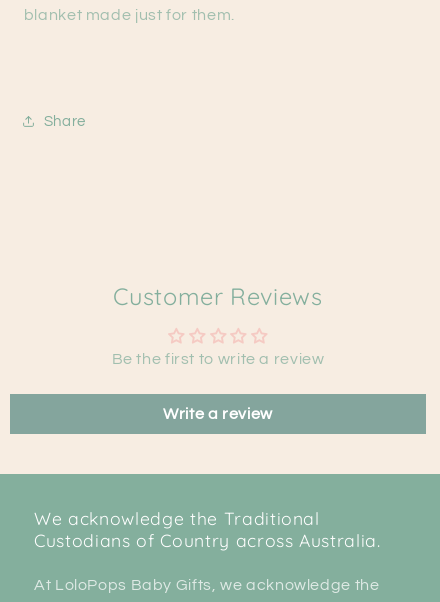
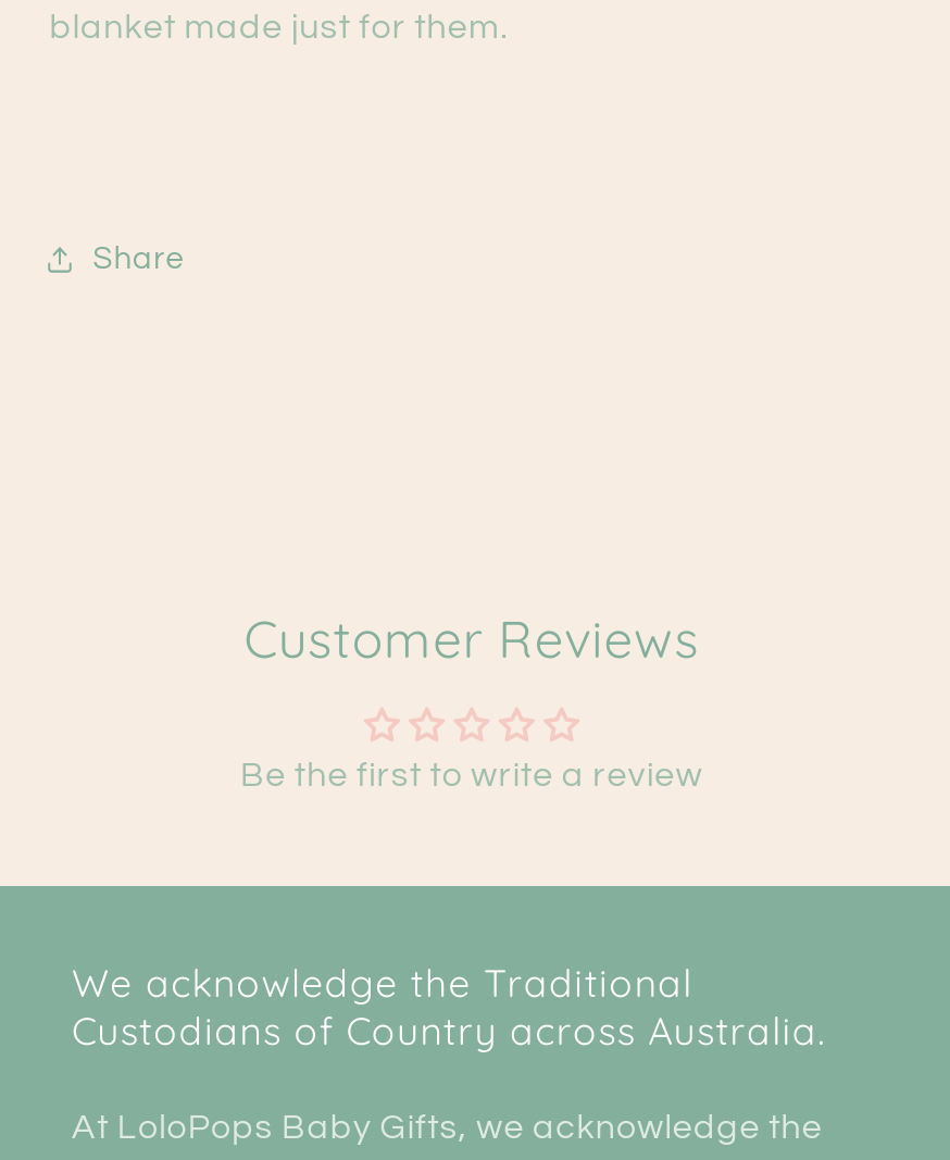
[163,406,273,422] Write a review -> none

